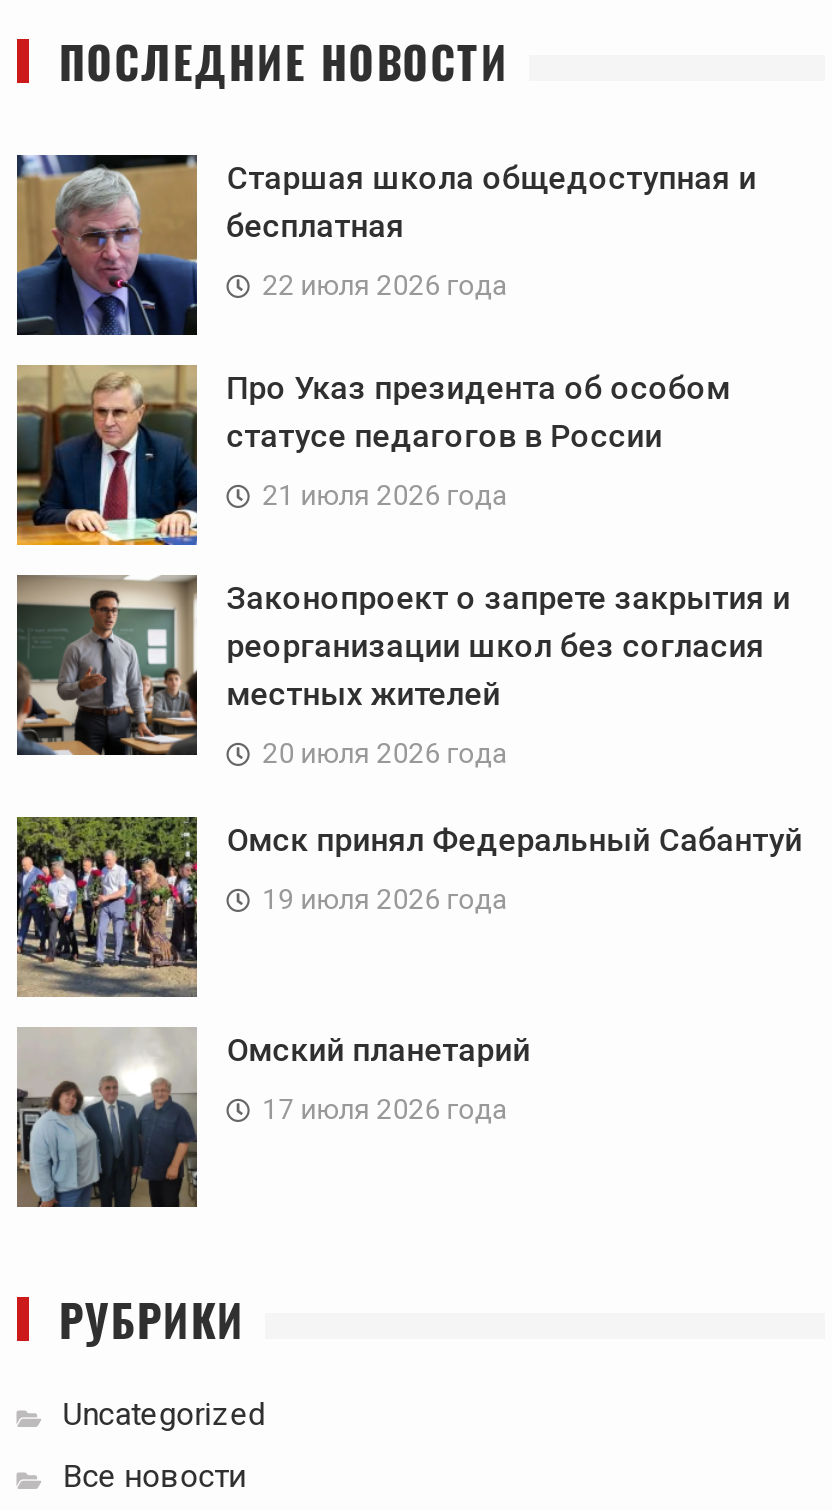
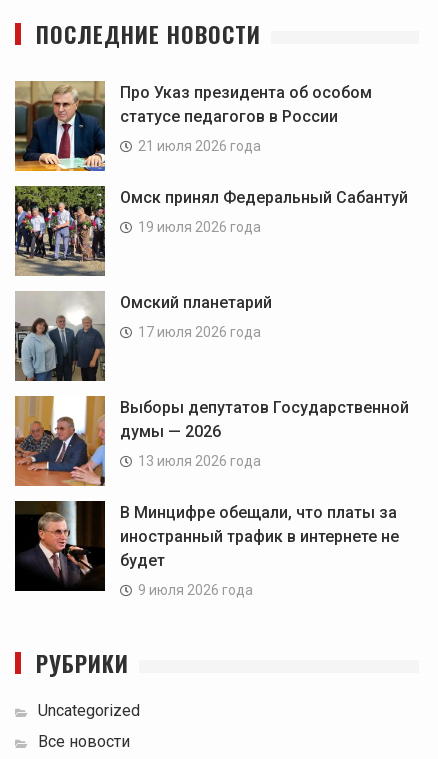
[15,153,756,337] [image] | Старшая школа общедоступная и | бесплатная | 22 июля 2026 года -> none
moved [13,363,730,549] -> [13,80,372,173]: [image] | Про Указ президента об особом | статусе педагогов в России | 21 июля 2026 года
[17,575,790,769] [image] | Законопроект о запрете закрытия и | реорганизации школ без согласия | местных жителей | 20 июля 2026 года -> none
moved [13,813,802,1125] -> [13,184,408,340]: [image] | Омск принял Федеральный Сабантуй | 19 июля 2026 года | Омский планетарий | 17 июля 2026 года
none -> [14,395,409,598] [image] | Выборы депутатов Государственной | думы — 2026 | 13 июля 2026 года | В Минцифре обещали, что платы за | иностранный трафик в интернете не | будет | 9 июля 2026 года
none -> [14,500,105,592] [image]

